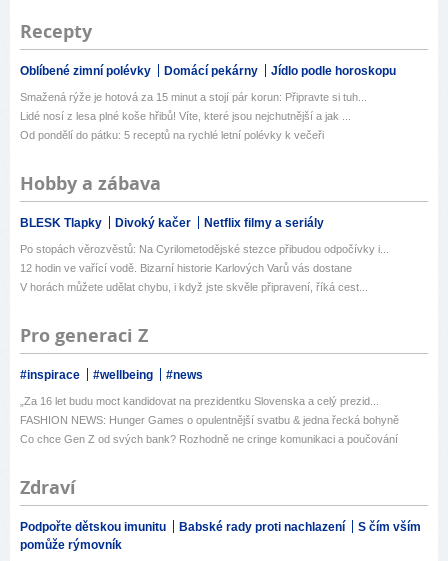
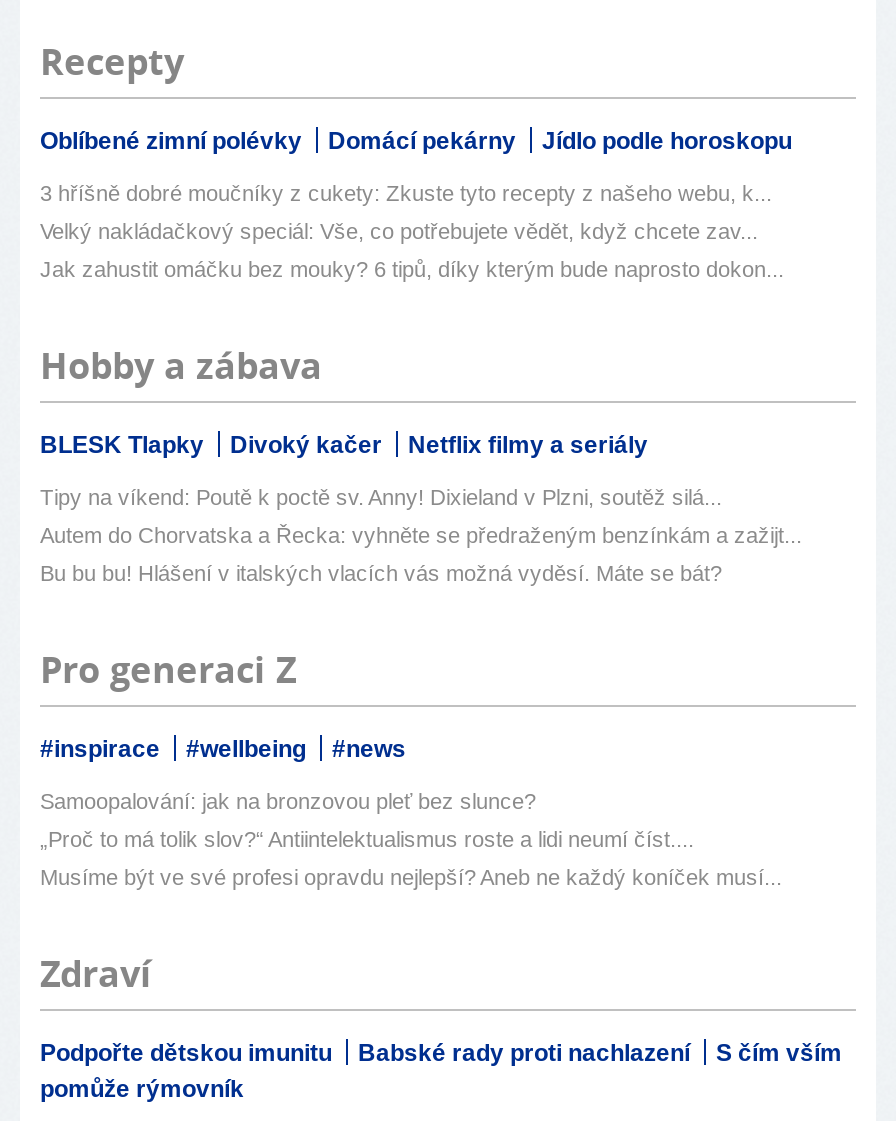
[20,91,367,103] Smažená rýže je hotová za 15 minut a stojí pár korun: Připravte si tuh... -> [40,181,772,205] 3 hříšně dobré moučníky z cukety: Zkuste tyto recepty z našeho webu, k...
[20,110,351,122] Lidé nosí z lesa plné koše hřibů! Víte, které jsou nejchutnější a jak ... -> [40,219,758,243] Velký nakládačkový speciál: Vše, co potřebujete vědět, když chcete zav...
[20,129,324,141] Od pondělí do pátku: 5 receptů na rychlé letní polévky k večeři -> [40,257,784,281] Jak zahustit omáčku bez mouky? 6 tipů, díky kterým bude naprosto dokon...
[20,243,389,255] Po stopách věrozvěstů: Na Cyrilometodějské stezce přibudou odpočívky i... -> [40,485,722,509] Tipy na víkend: Poutě k poctě sv. Anny! Dixieland v Plzni, soutěž silá...
[20,262,352,274] 12 hodin ve vařící vodě. Bizarní historie Karlových Varů vás dostane -> [40,523,802,547] Autem do Chorvatska a Řecka: vyhněte se předraženým benzínkám a zažijt...
[20,281,368,293] V horách můžete udělat chybu, i když jste skvěle připravení, říká cest... -> [40,561,722,585] Bu bu bu! Hlášení v italských vlacích vás možná vyděsí. Máte se bát?
[20,395,379,407] „Za 16 let budu moct kandidovat na prezidentku Slovenska a celý prezid... -> [40,789,536,813] Samoopalování: jak na bronzovou pleť bez slunce?
[20,414,399,426] FASHION NEWS: Hunger Games o opulentnější svatbu & jedna řecká bohyně -> [40,827,694,851] „Proč to má tolik slov?“ Antiintelektualismus roste a lidi neumí číst....
[20,433,398,445] Co chce Gen Z od svých bank? Rozhodně ne cringe komunikaci a poučování -> [40,865,782,889] Musíme být ve své profesi opravdu nejlepší? Aneb ne každý koníček musí...

